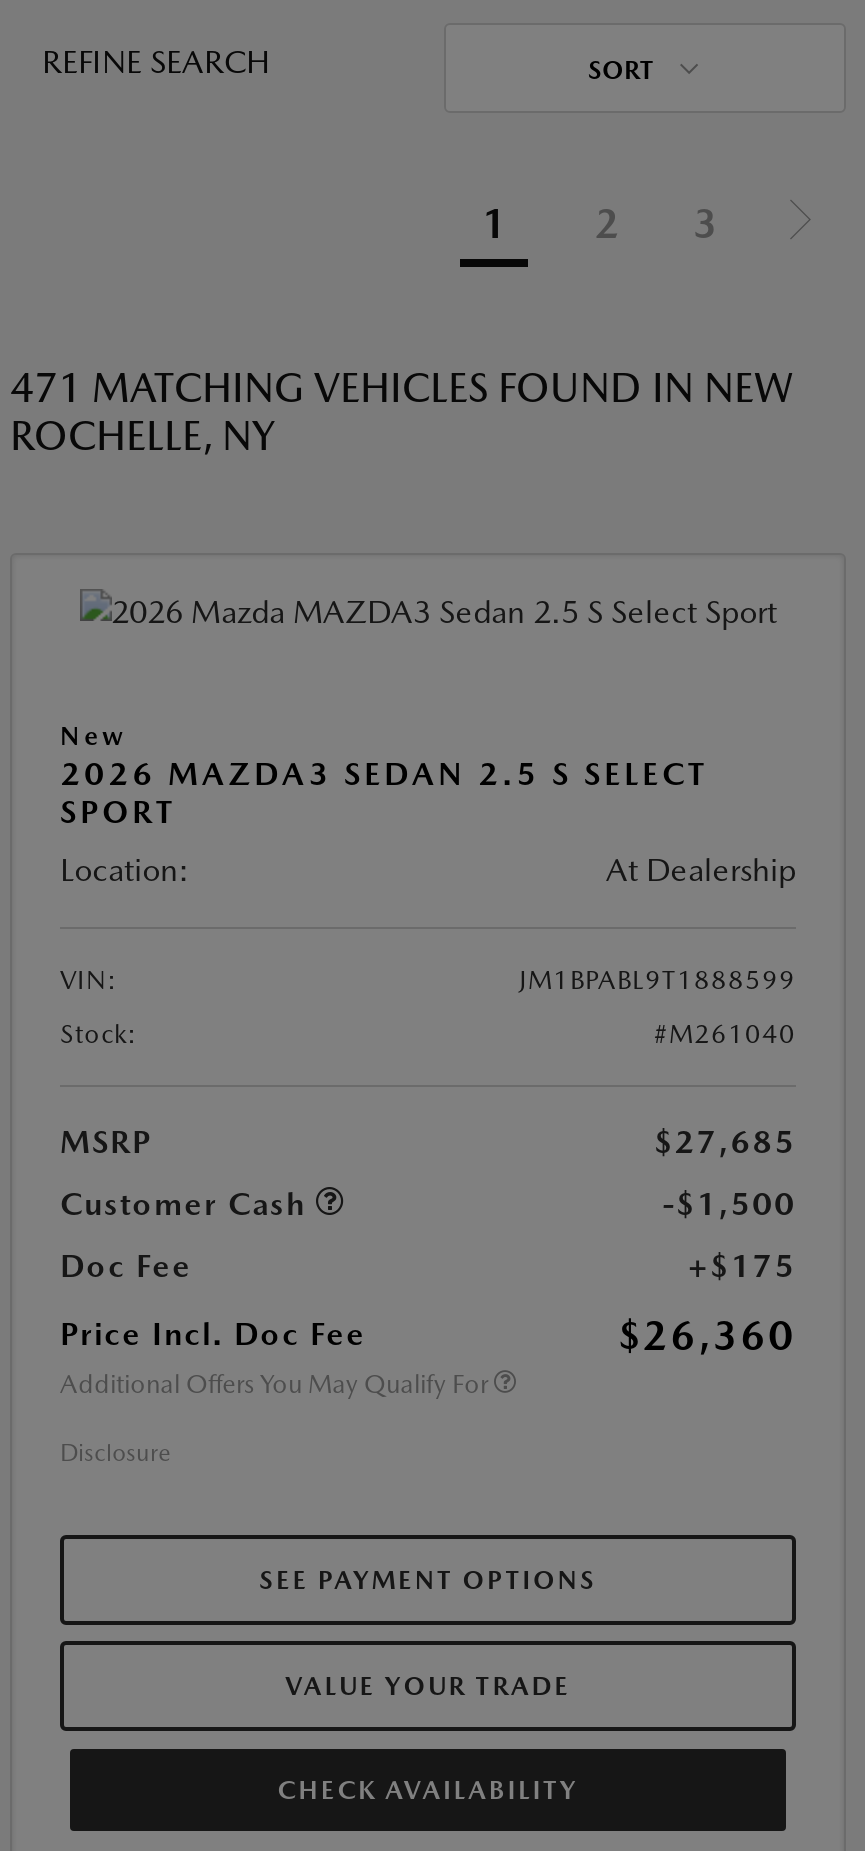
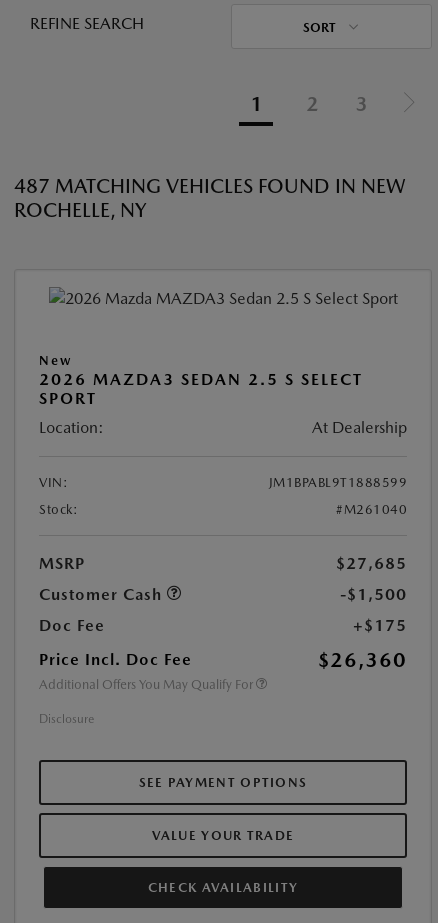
[10,363,794,411] 471 MATCHING VEHICLES FOUND IN NEW -> [14,174,406,198] 487 MATCHING VEHICLES FOUND IN NEW

